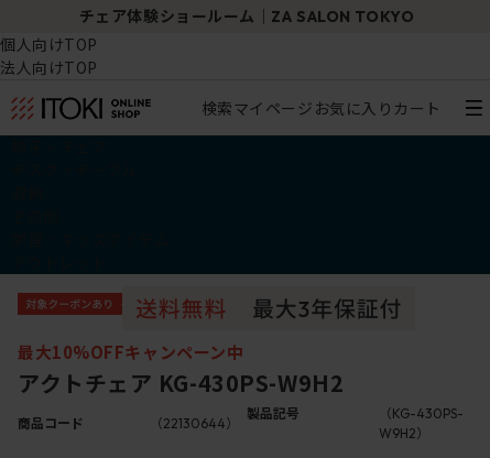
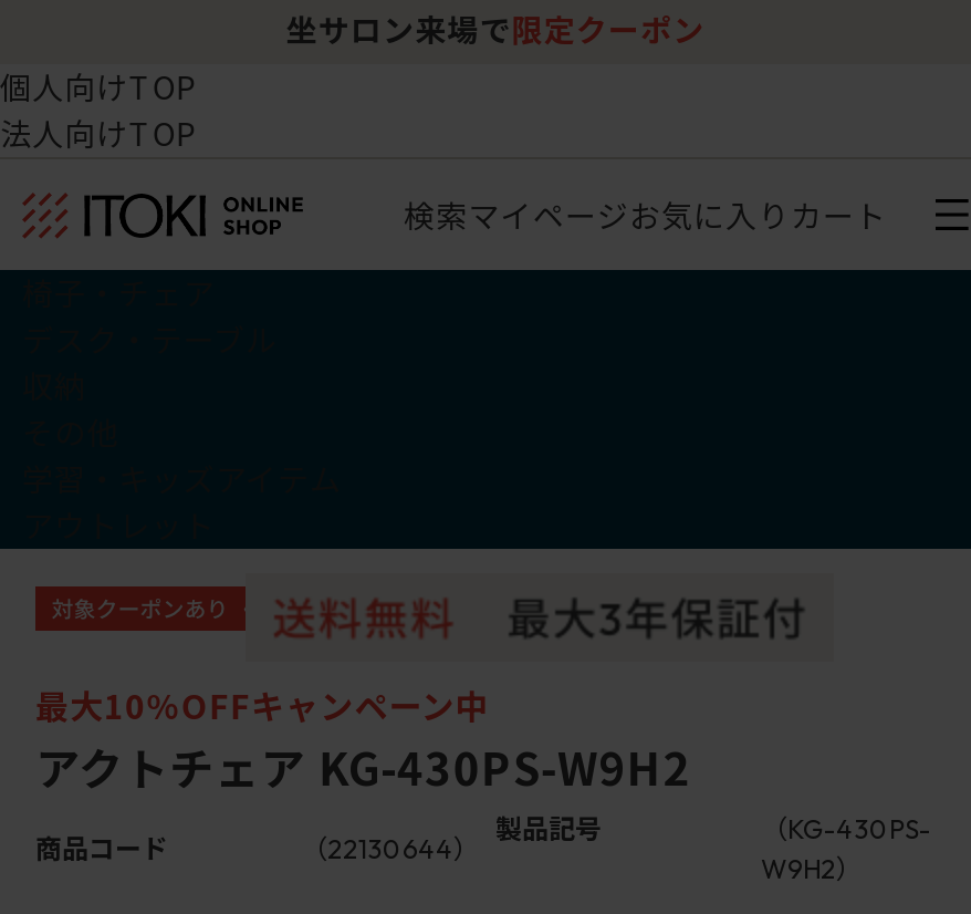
[79,6,414,26] チェア体験ショールーム｜ZA SALON TOKYO -> [286,10,705,50] 坐サロン来場で限定クーポン

